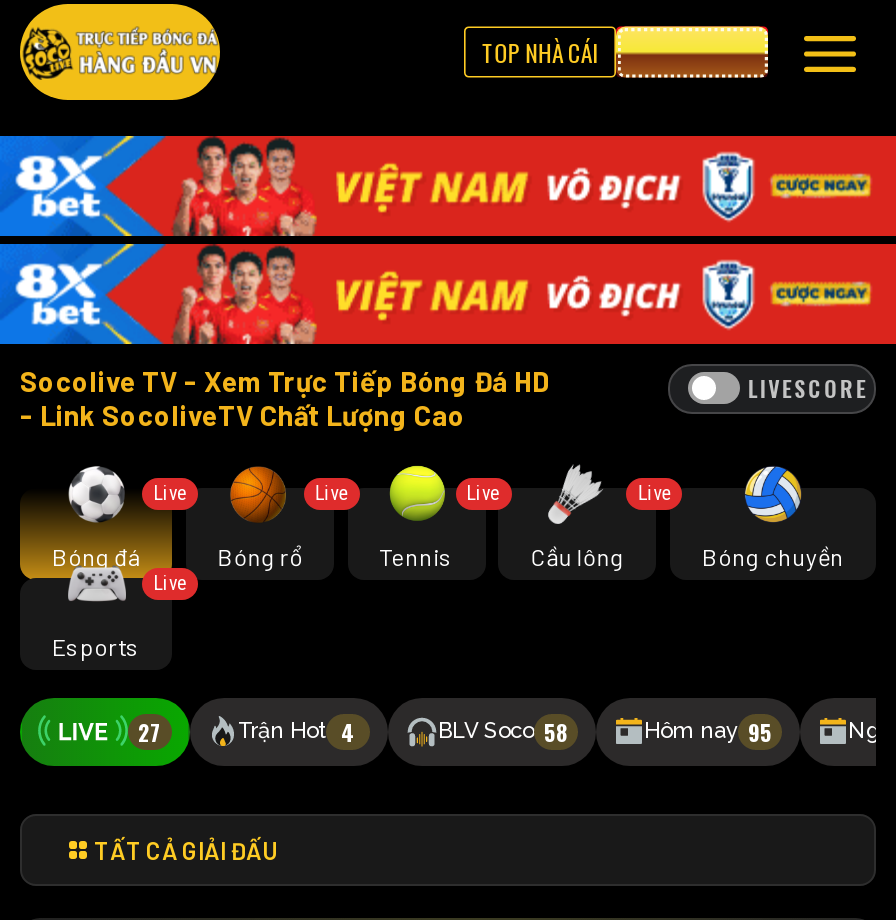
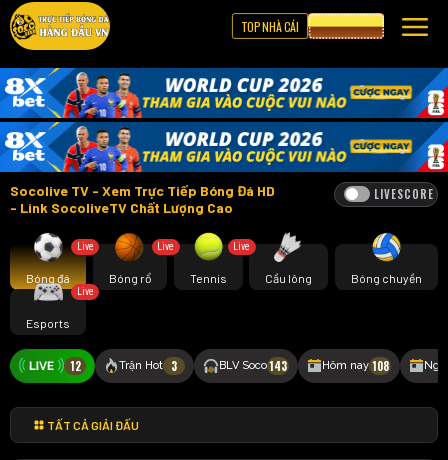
[10,134,890,346] [image] -> [4,67,445,173] [image]
[638,481,672,503] Live -> none
[138,715,772,747] 27 | Trận Hot 4 | BLV Soco 58 | Hôm nay 95 -> [69,357,388,373] 12 | Trận Hot | 3 | BLV Soco 143 | Hôm nay 108

